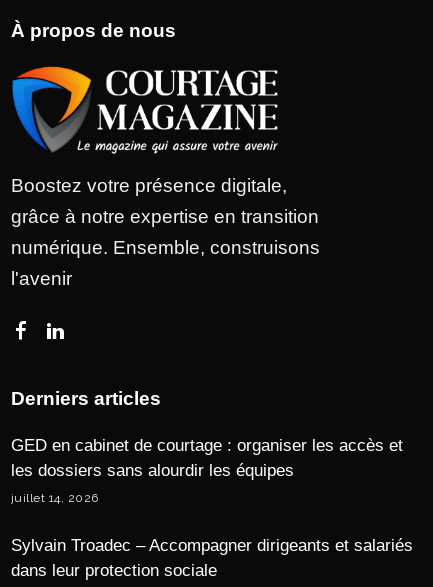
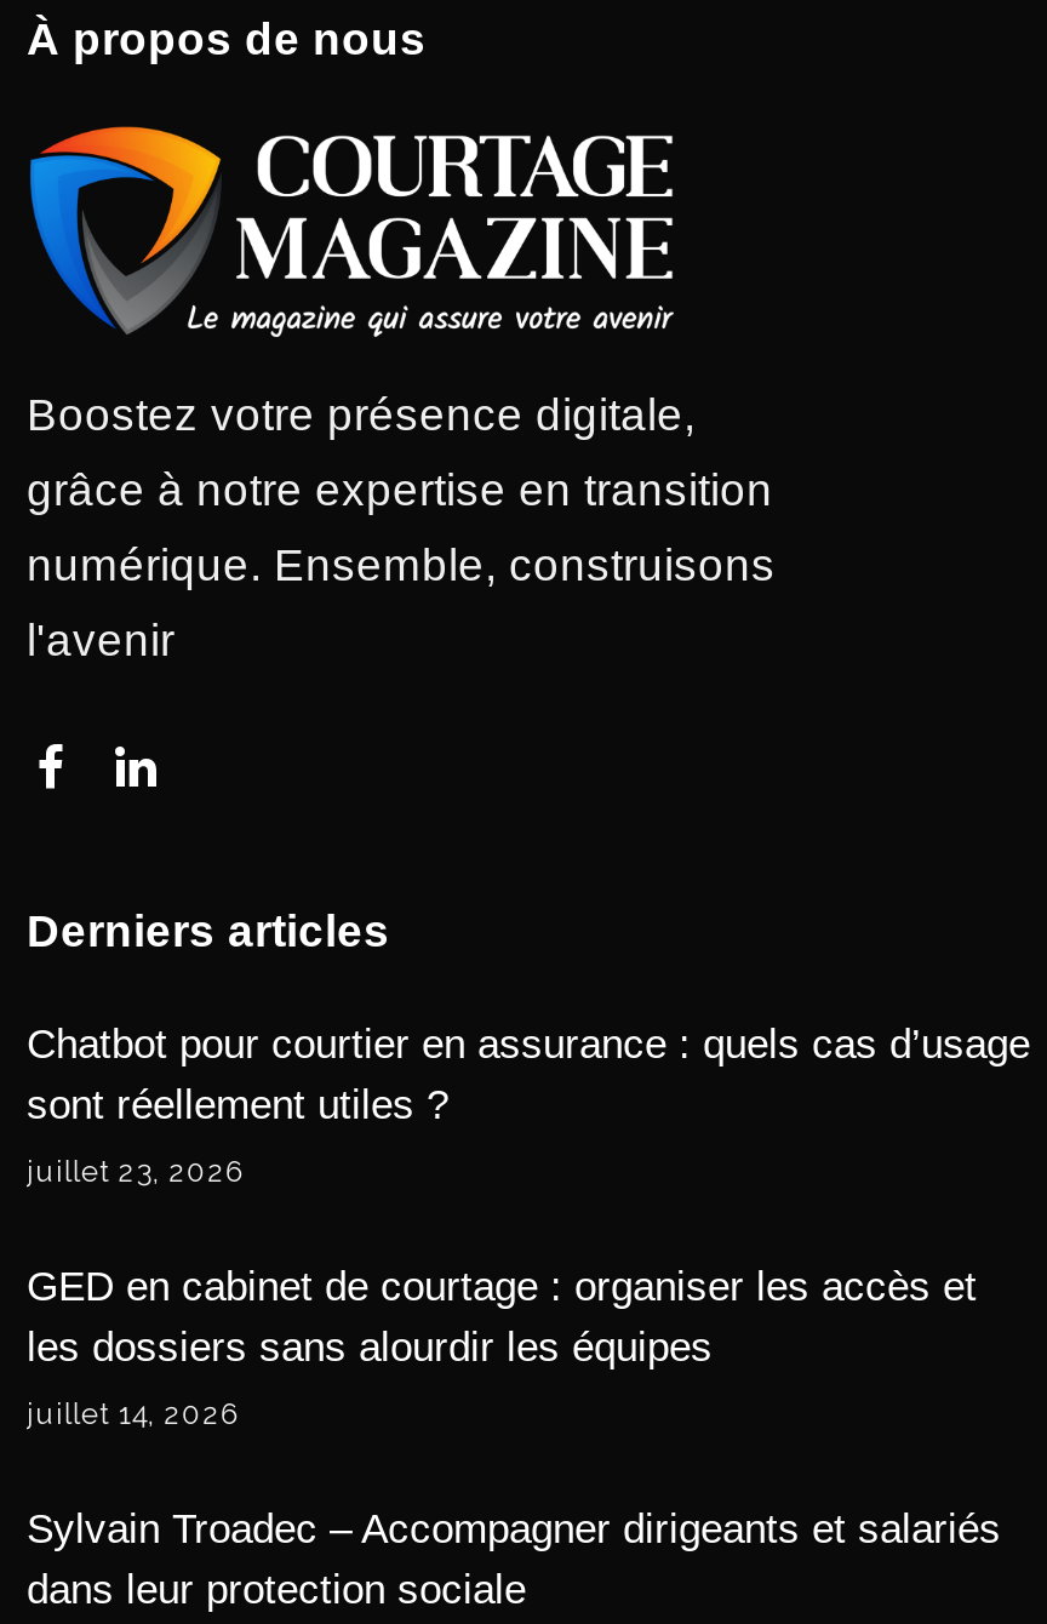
none -> [27,1021,1030,1188] Chatbot pour courtier en assurance : quels cas d’usage | sont réellement utiles ? | juillet 23, 2026

